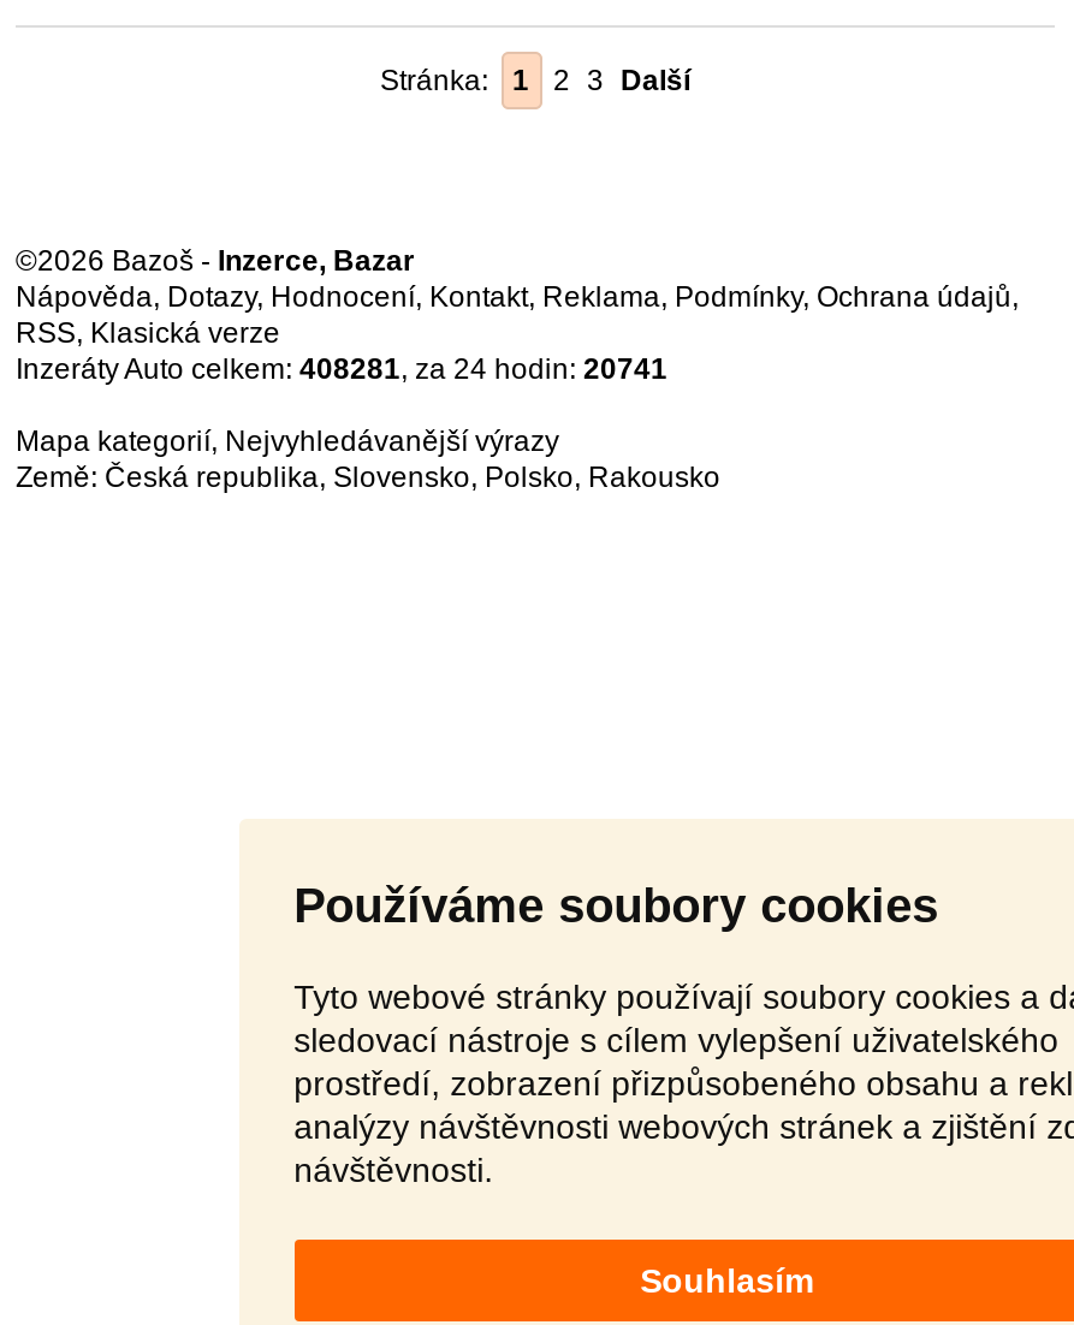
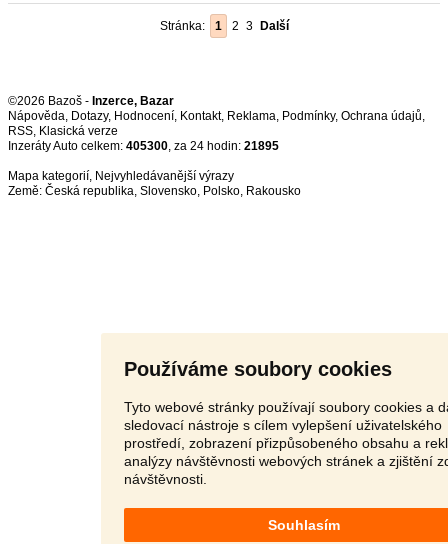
[16,352,667,386] Inzeráty Auto celkem: 408281, za 24 hodin: 20741 -> [8,139,279,153] Inzeráty Auto celkem: 405300, za 24 hodin: 21895

